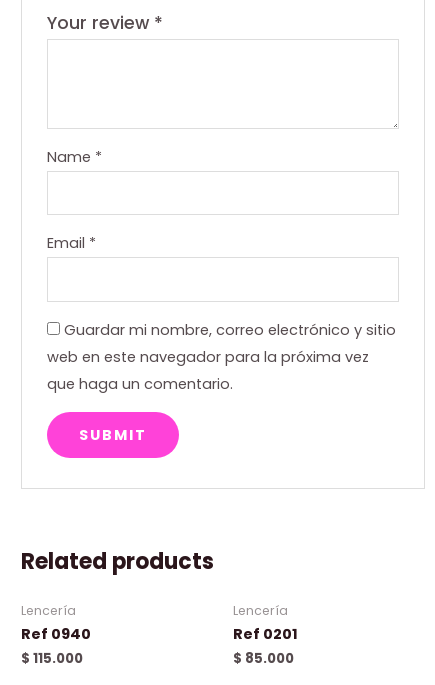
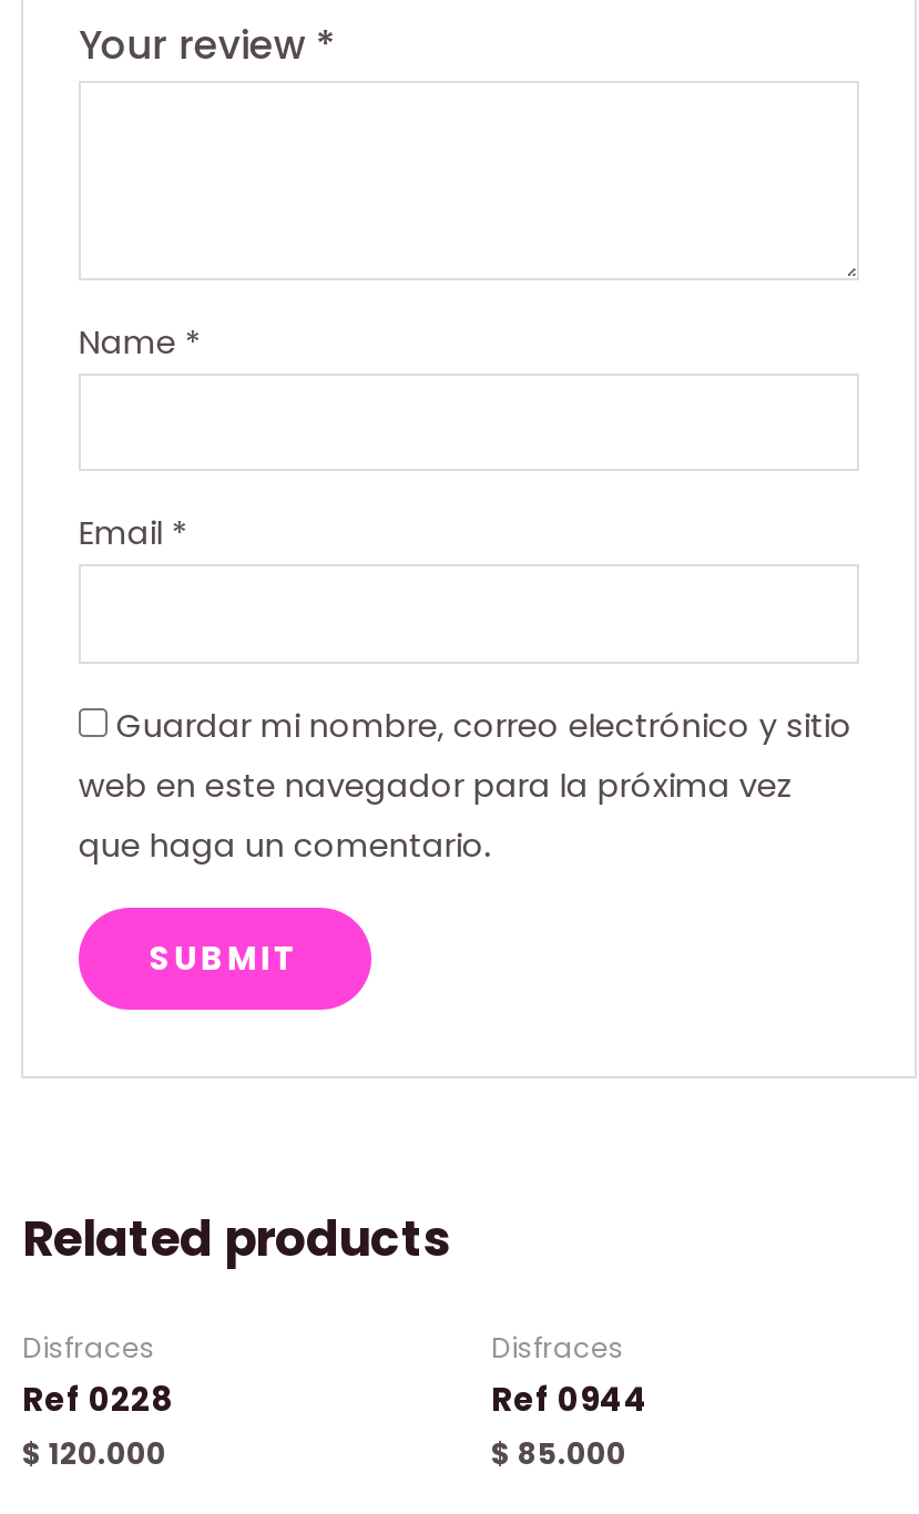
[21,602,91,668] Lencería | Ref 0940 | $115.000 -> [22,1328,173,1476] Disfraces | Ref 0228 | $120.000
[233,602,298,644] Lencería | Ref 0201 -> [491,1328,649,1422] Disfraces | Ref 0944

